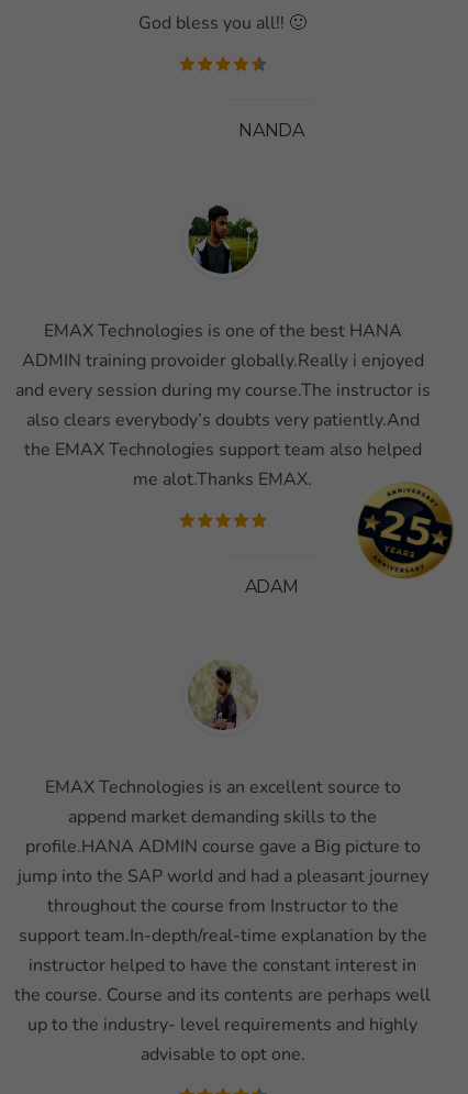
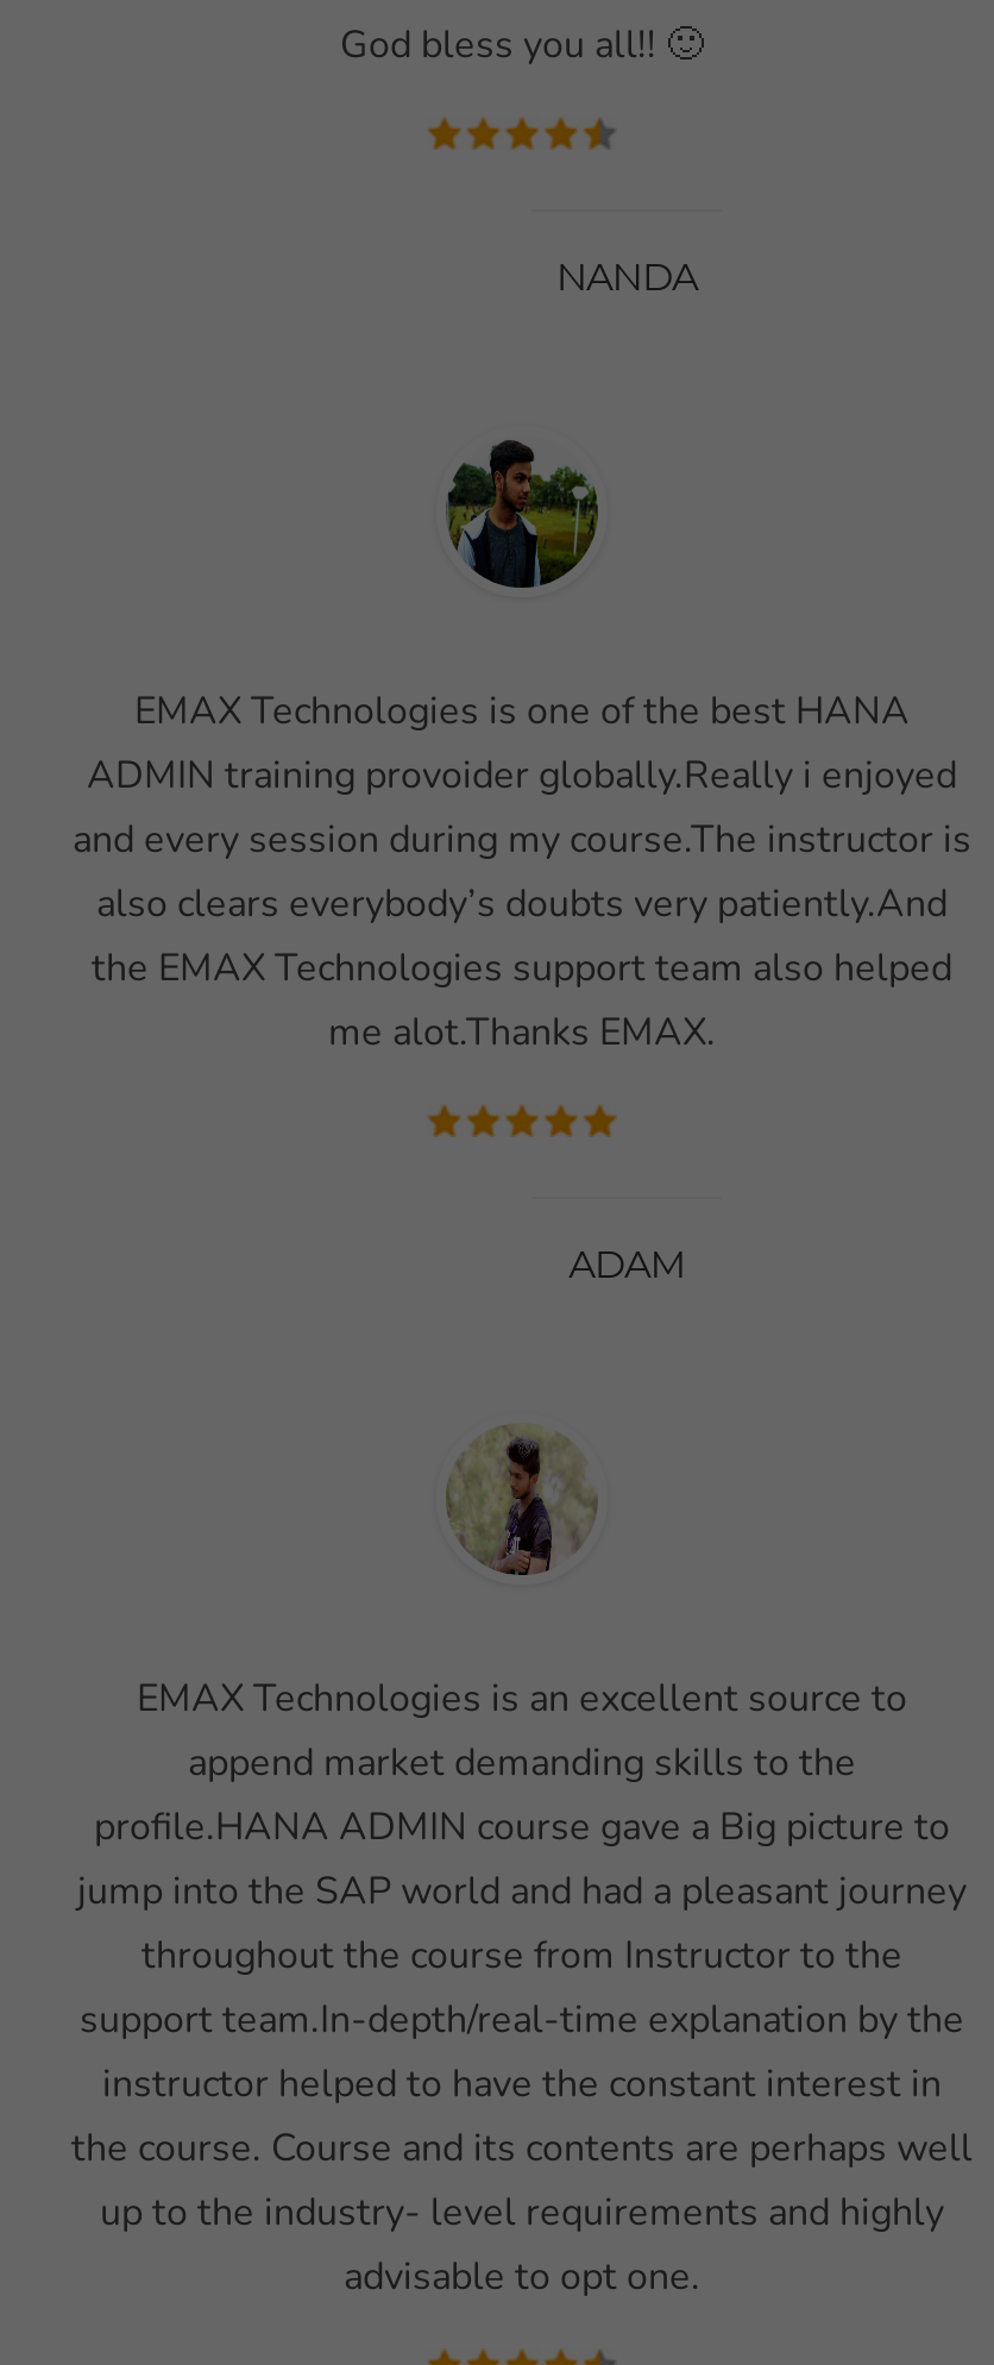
[356,480,455,579] [image] -> none

